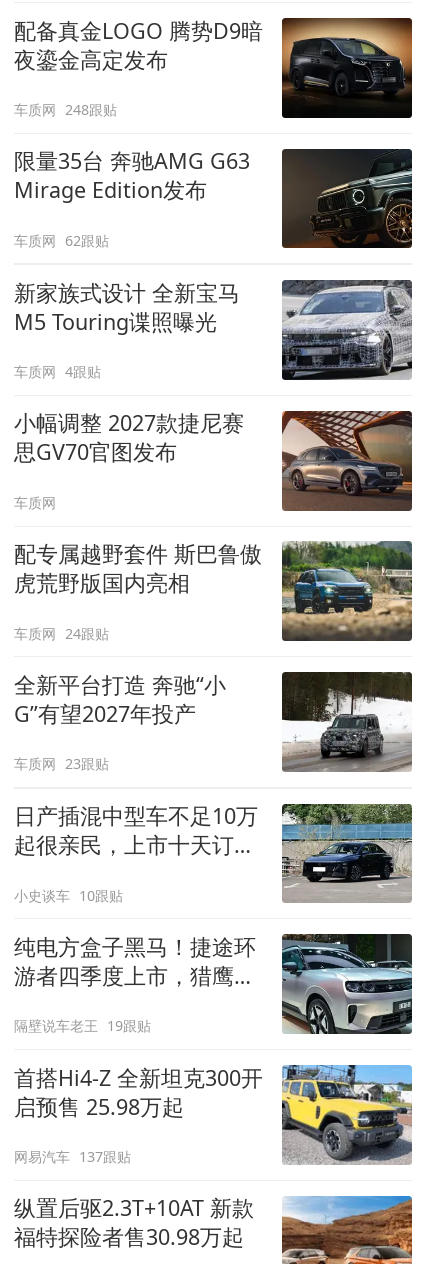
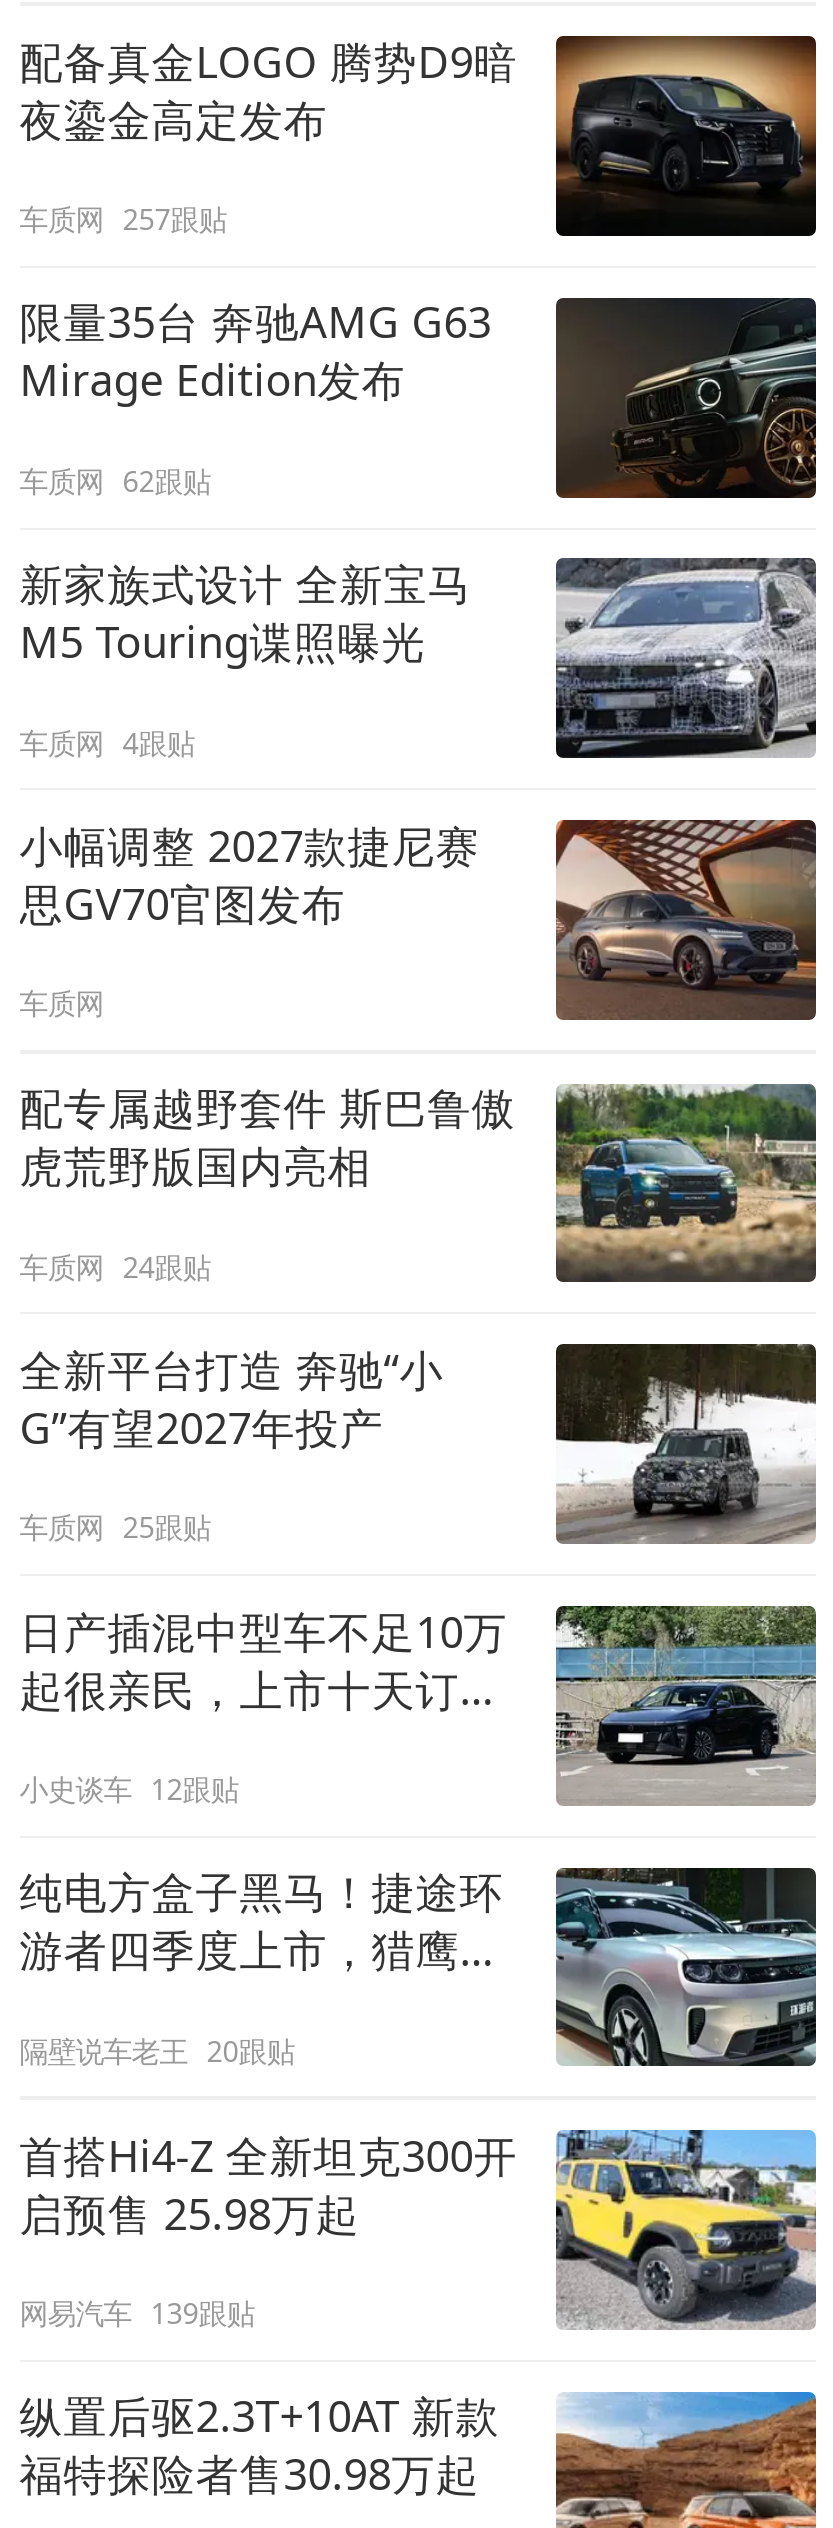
[14,100,117,119] 车质网 248跟贴 -> [19,200,227,238] 车质网 257跟贴
[14,754,109,773] 车质网 23跟贴 -> [19,1508,211,1546] 车质网 25跟贴
[14,886,123,905] 小史谈车 10跟贴 -> [19,1770,239,1808] 小史谈车 12跟贴
[14,1016,151,1035] 隔壁说车老王 19跟贴 -> [19,2031,295,2069] 隔壁说车老王 20跟贴
[14,1147,131,1166] 网易汽车 137跟贴 -> [19,2294,255,2332] 网易汽车 139跟贴

